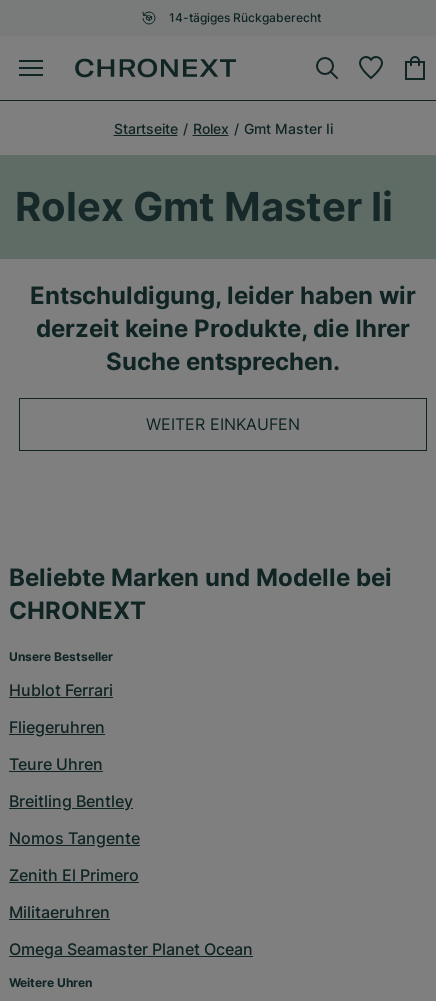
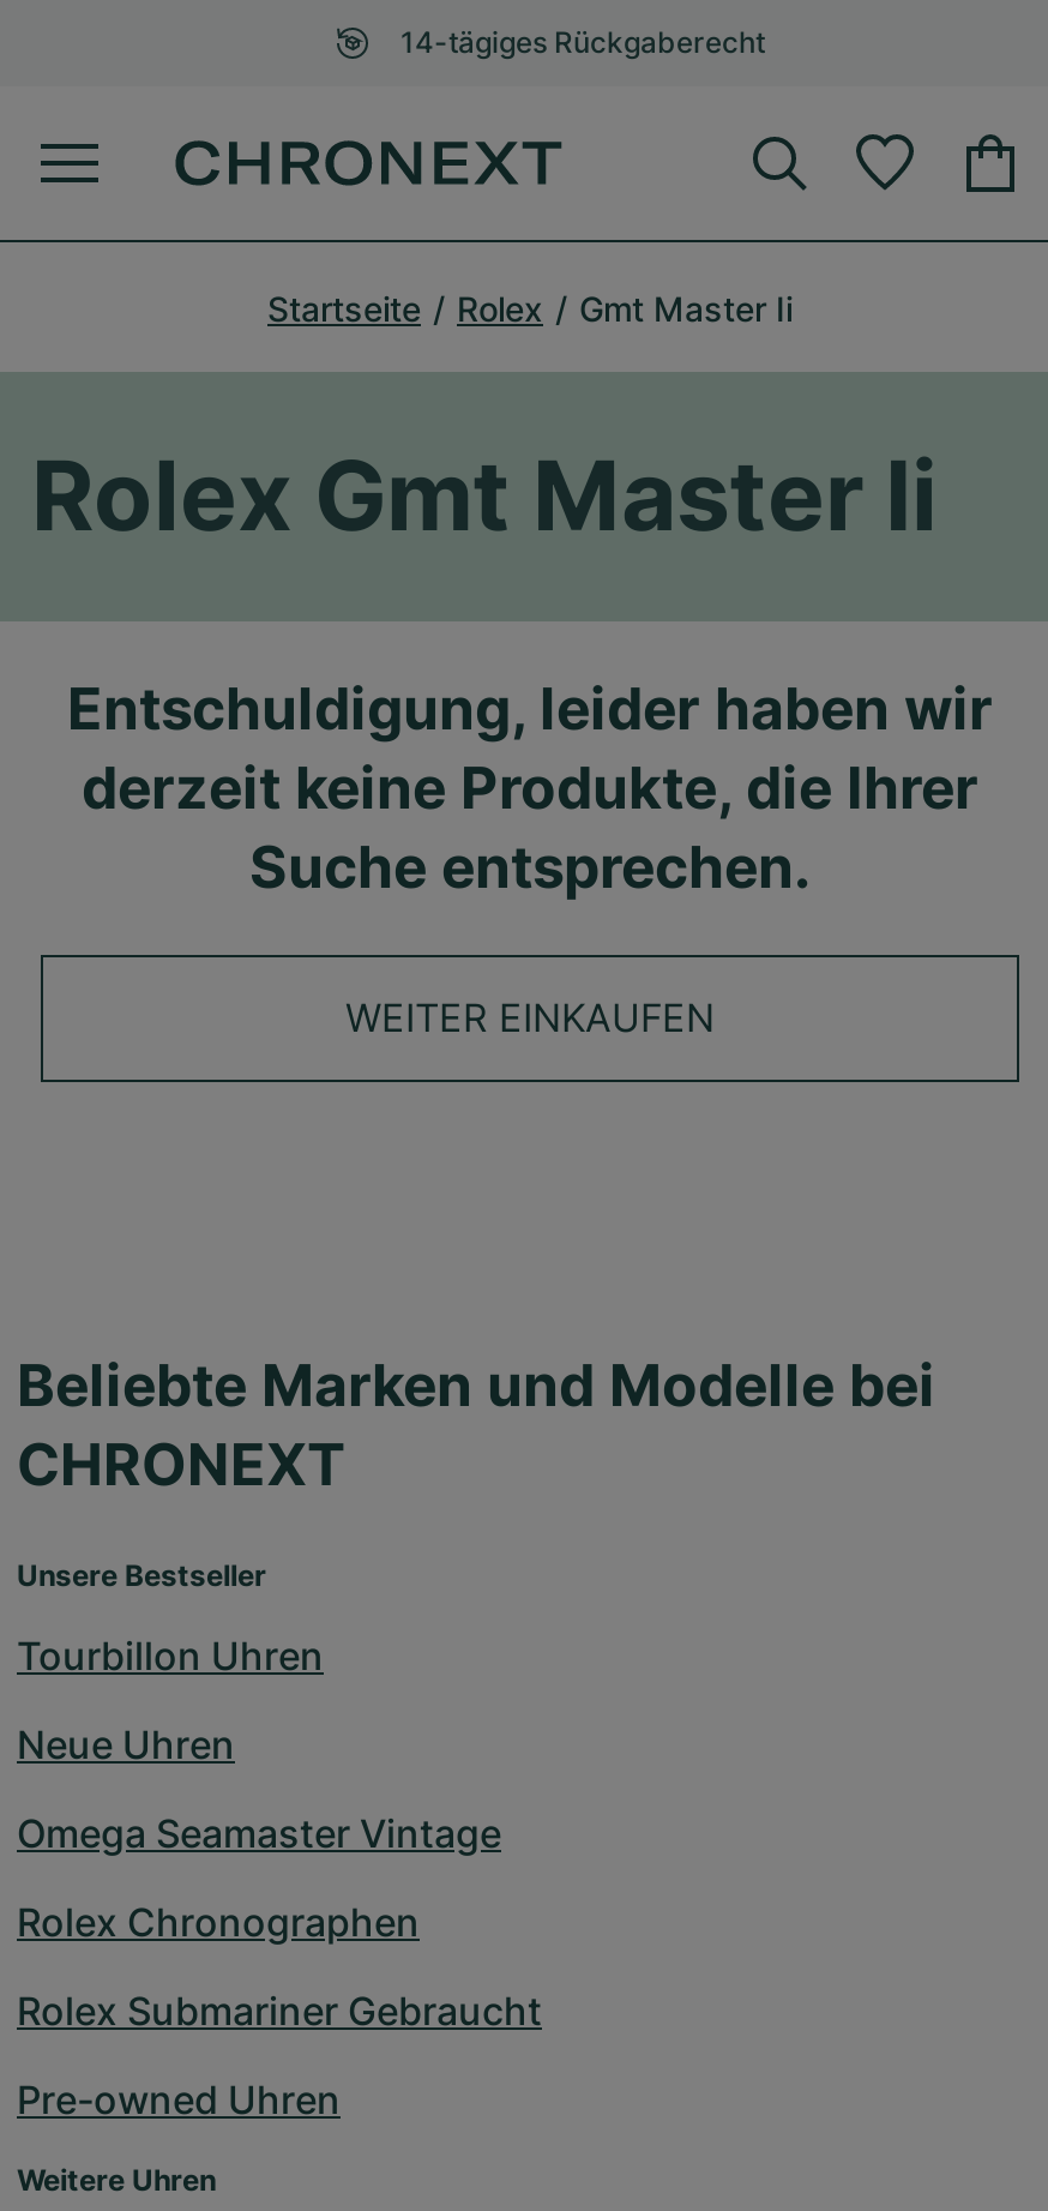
[9,680,253,959] Hublot Ferrari | Fliegeruhren | Teure Uhren | Breitling Bentley | Nomos Tangente | Zenith El Primero | Militaeruhren | Omega Seamaster Planet Ocean -> [17,1632,542,2123] Tourbillon Uhren | Neue Uhren | Omega Seamaster Vintage | Rolex Chronographen | Rolex Submariner Gebraucht | Pre-owned Uhren

